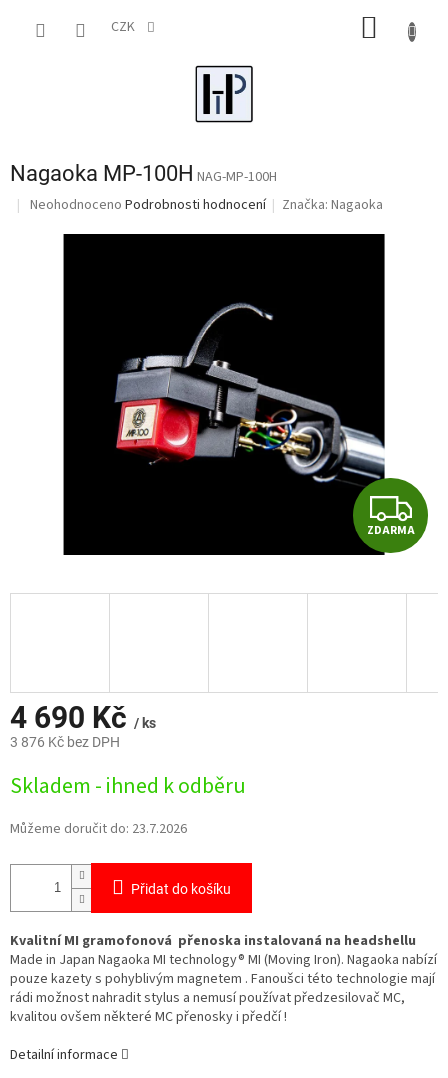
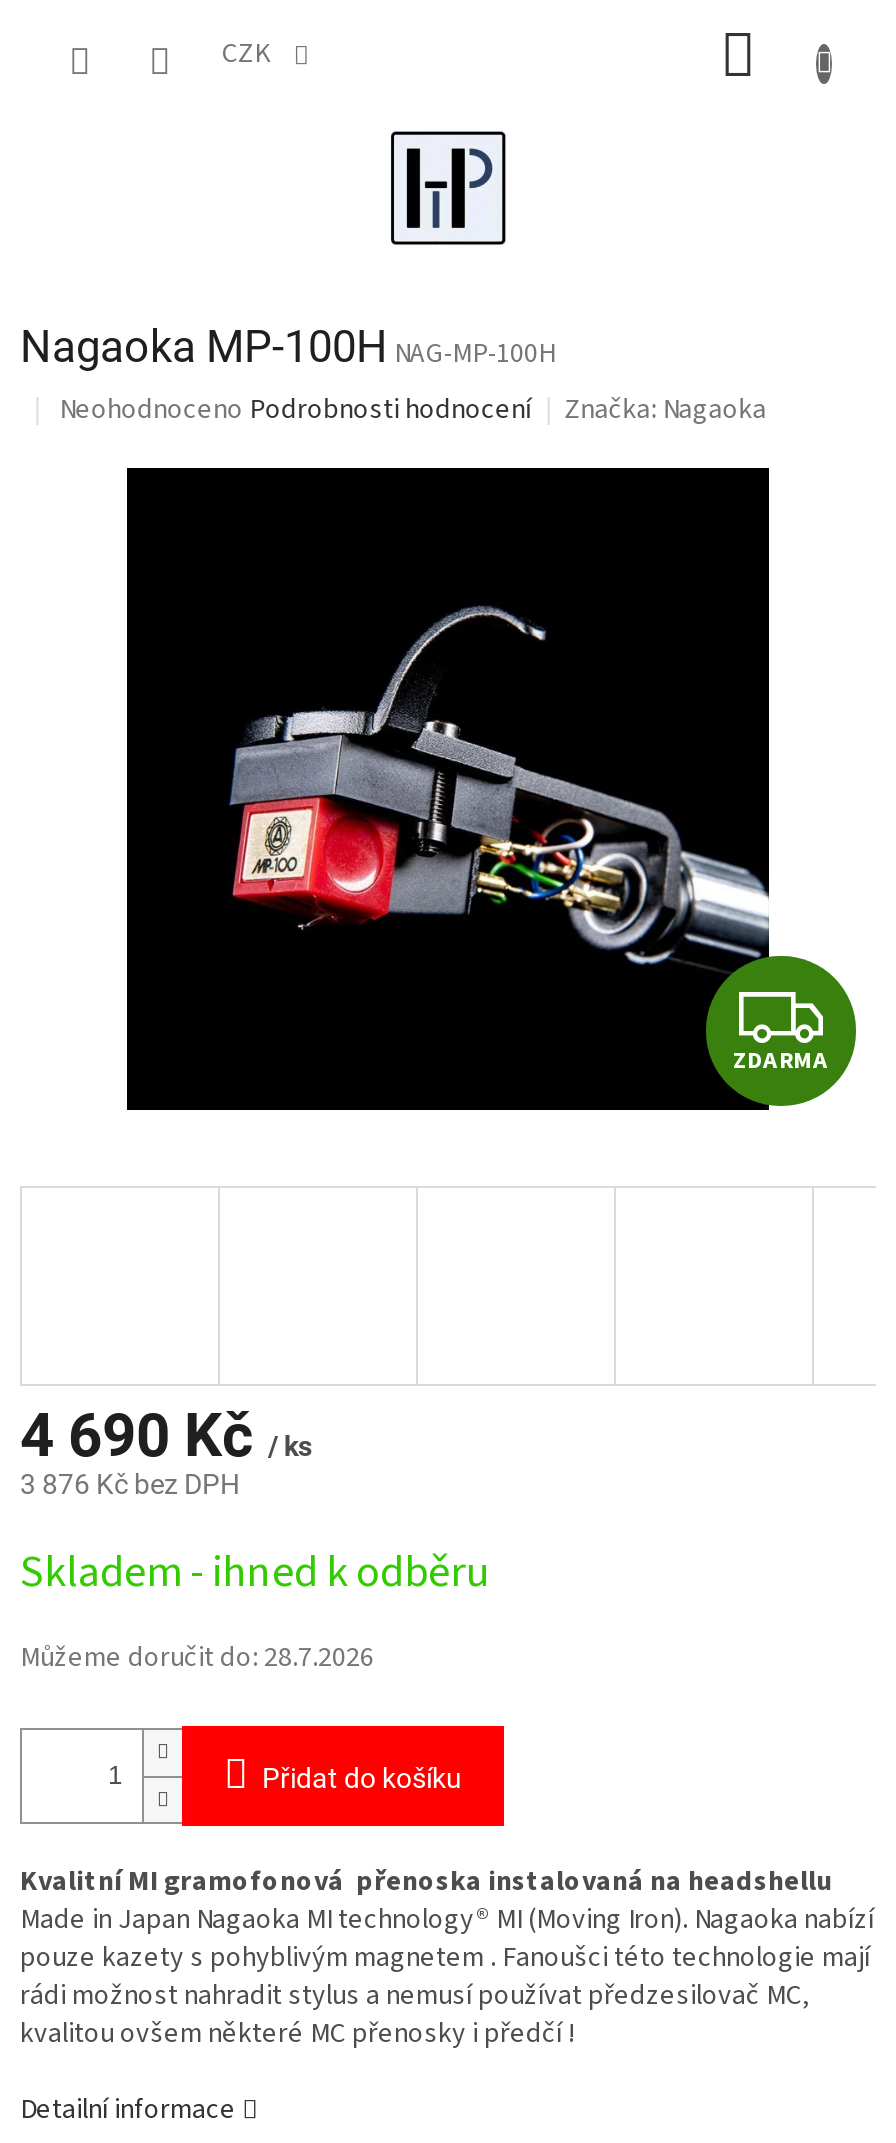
[10,819,187,839] Můžeme doručit do: 23.7.2026 -> [20,1637,374,1677] Můžeme doručit do: 28.7.2026

